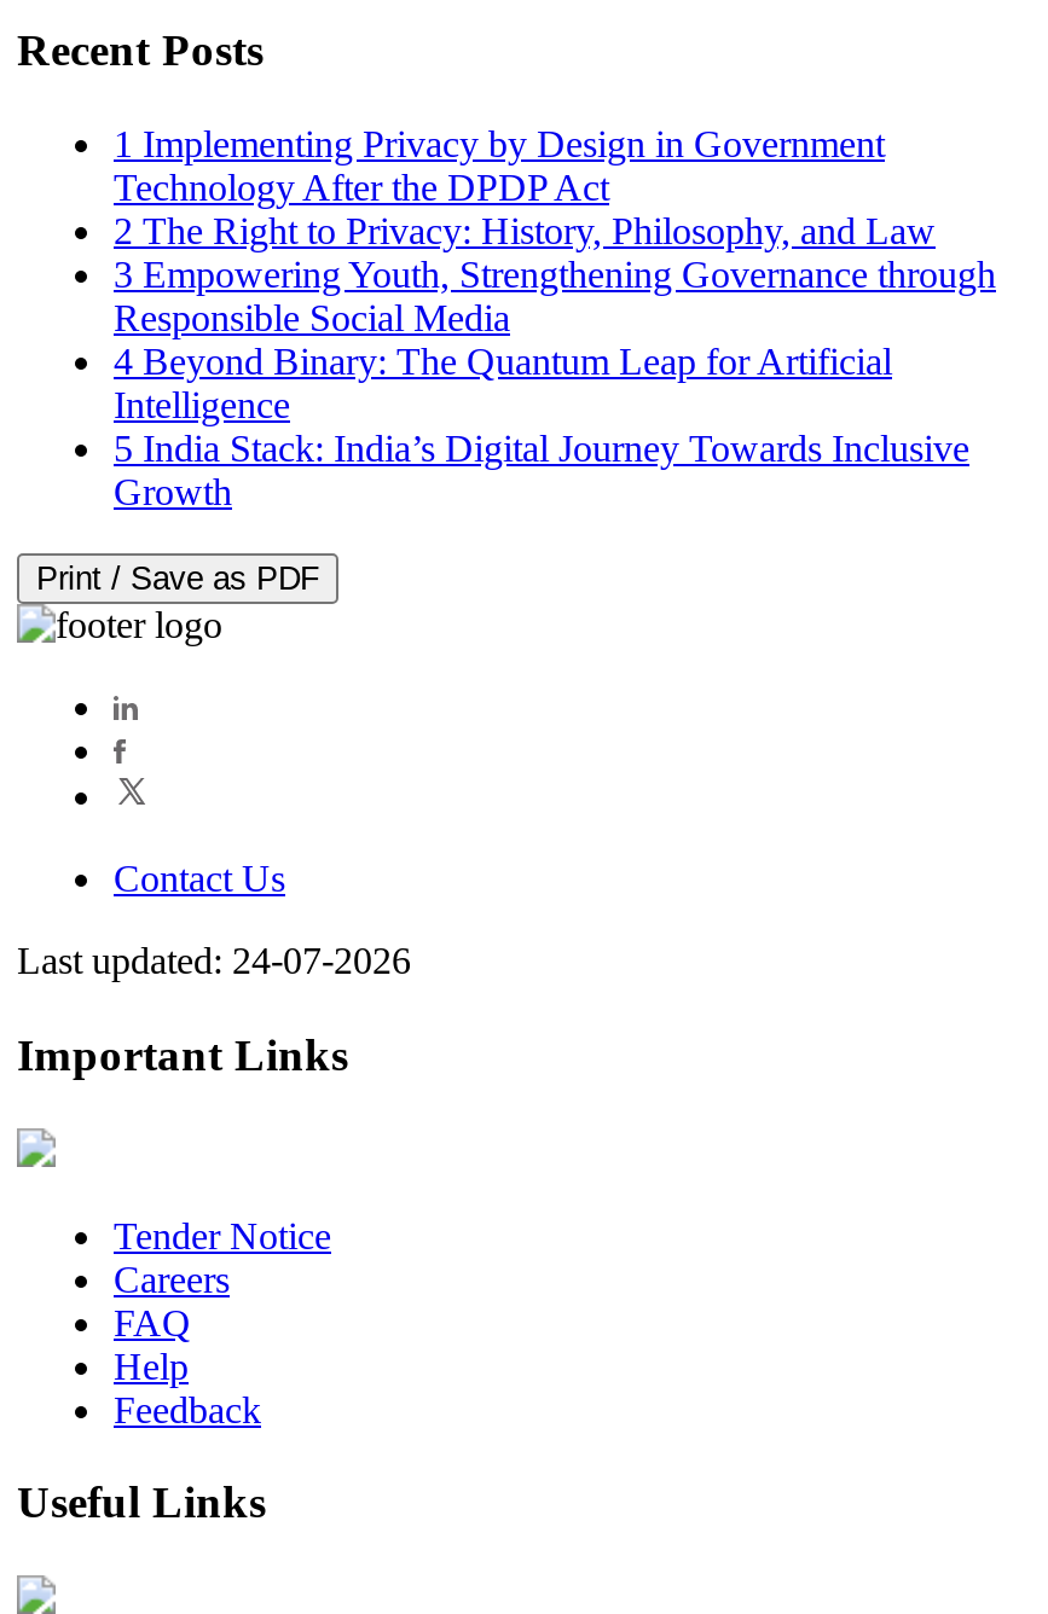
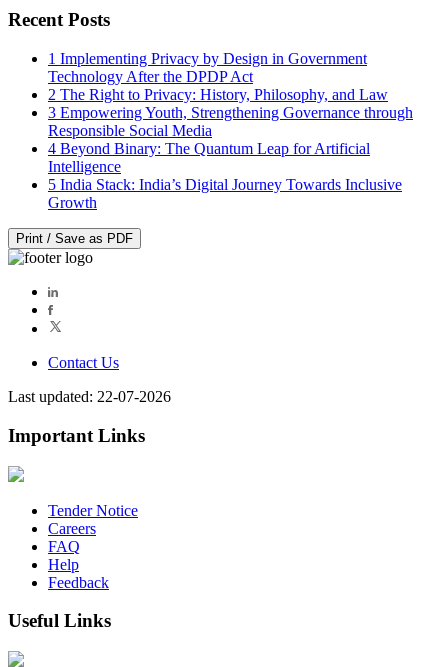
[17,940,411,981] Last updated: 24-07-2026 -> [8,388,171,405] Last updated: 22-07-2026

